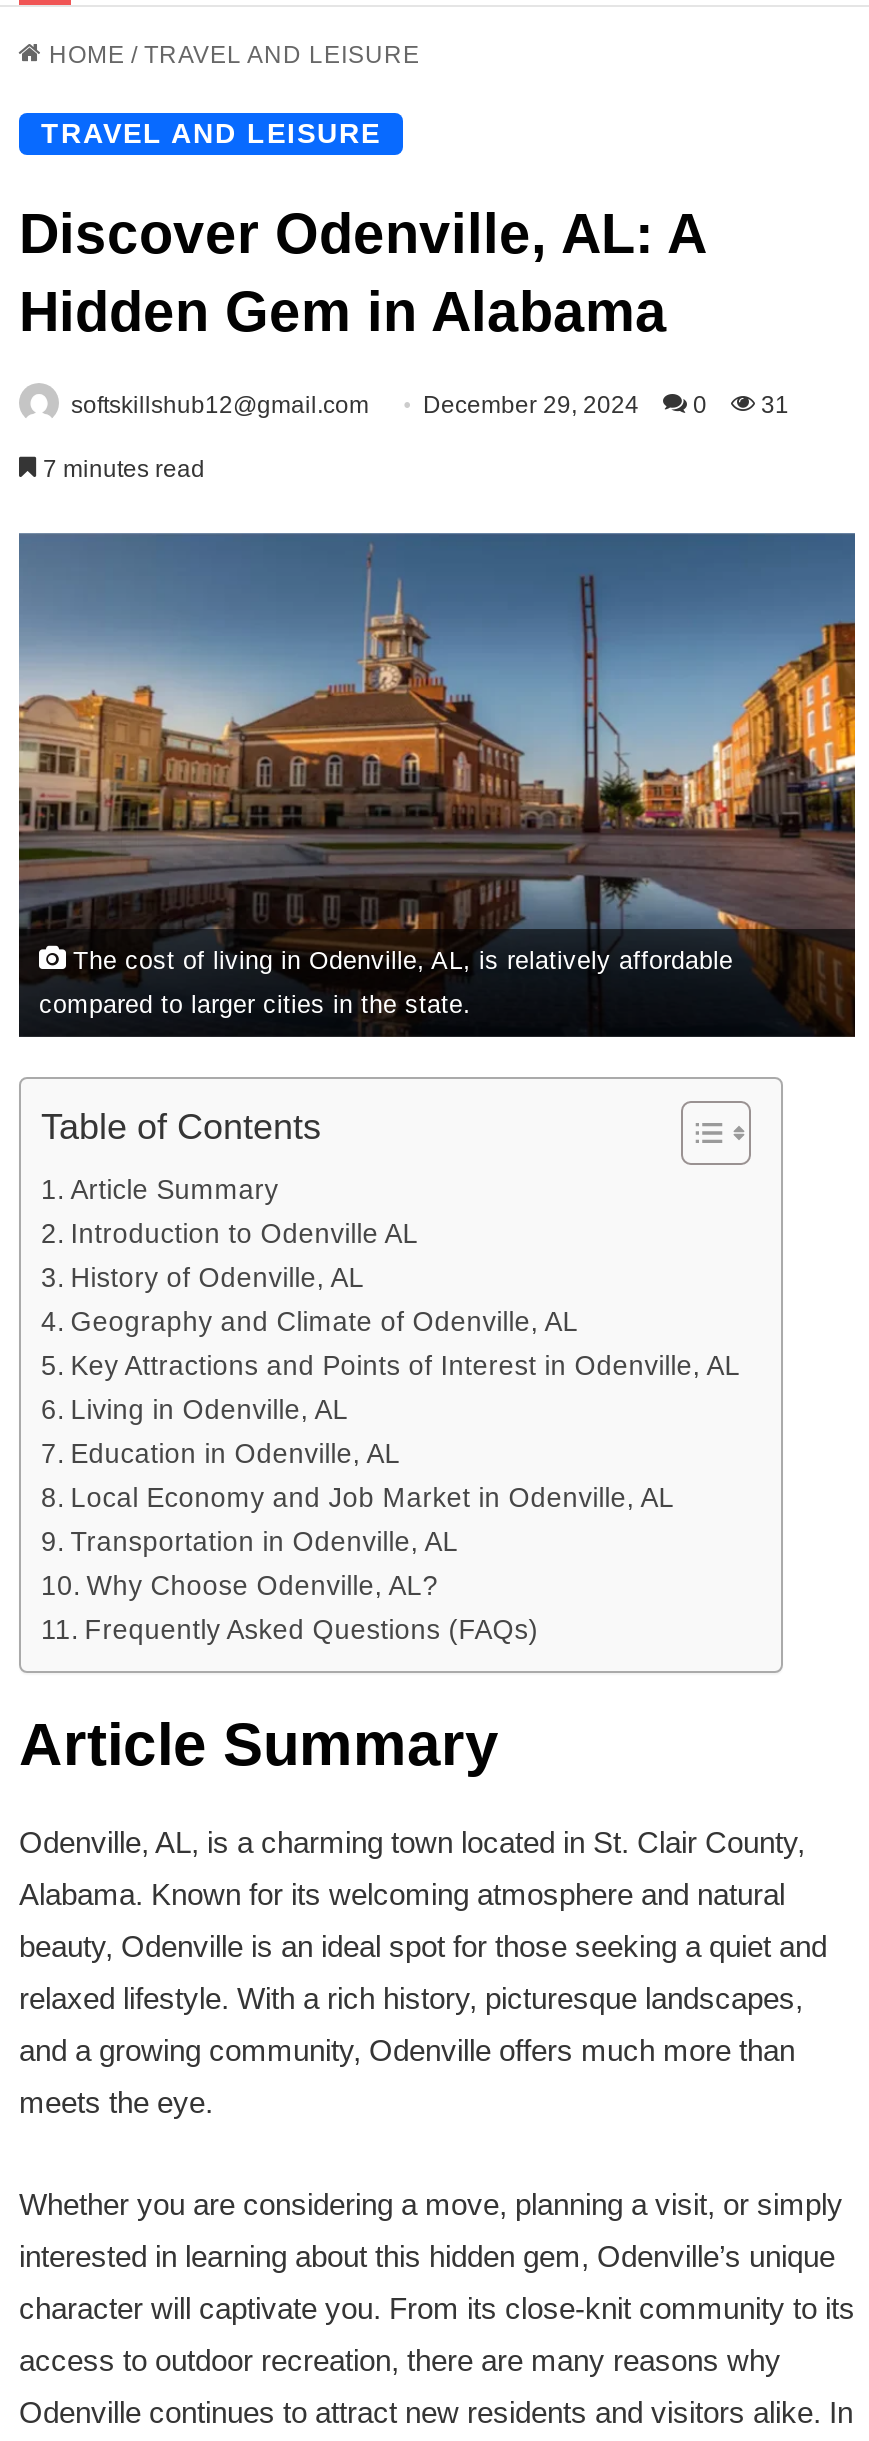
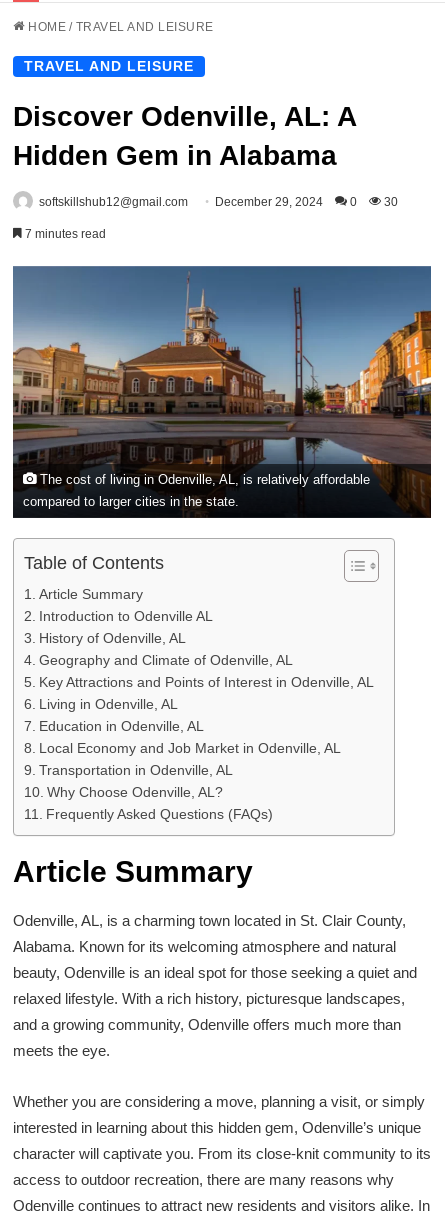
[71,392,789,420] softskillshub12@gmail.com December 29, 2024 0 31 -> [39,195,398,209] softskillshub12@gmail.com December 29, 2024 0 30

